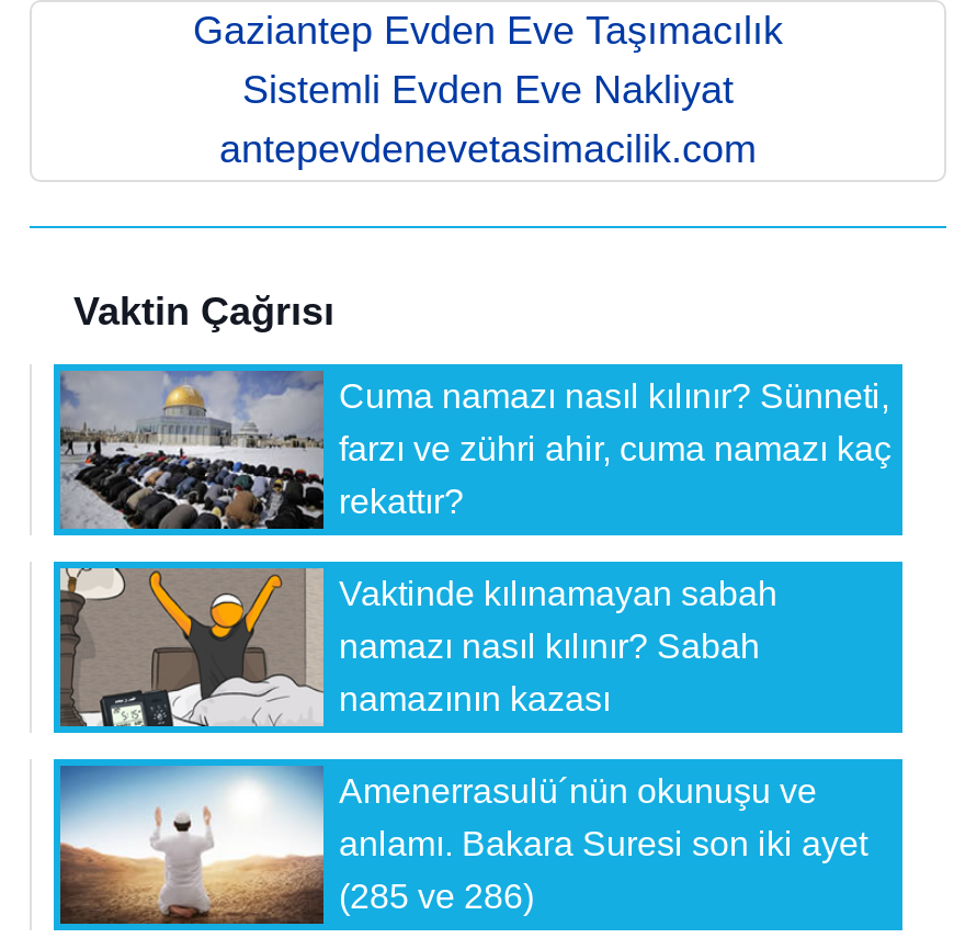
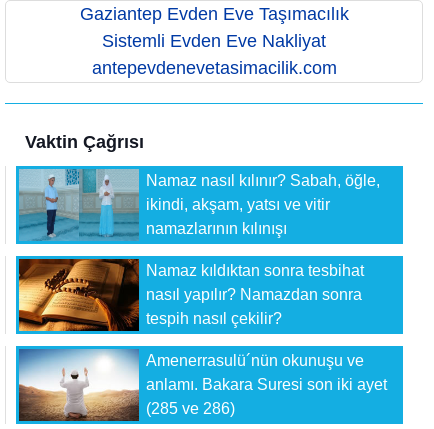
[58,371,891,531] [image] | Cuma namazı nasıl kılınır? Sünneti, | farzı ve zühri ahir, cuma namazı kaç | rekattır? -> [19,169,380,241] [image] | Namaz nasıl kılınır? Sabah, öğle, | ikindi, akşam, yatsı ve vitir | namazlarının kılınışı
[58,566,777,728] [image] | Vaktinde kılınamayan sabah | namazı nasıl kılınır? Sabah | namazının kazası -> [18,258,364,332] [image] | Namaz kıldıktan sonra tesbihat | nasıl yapılır? Namazdan sonra | tespih nasıl çekilir?

